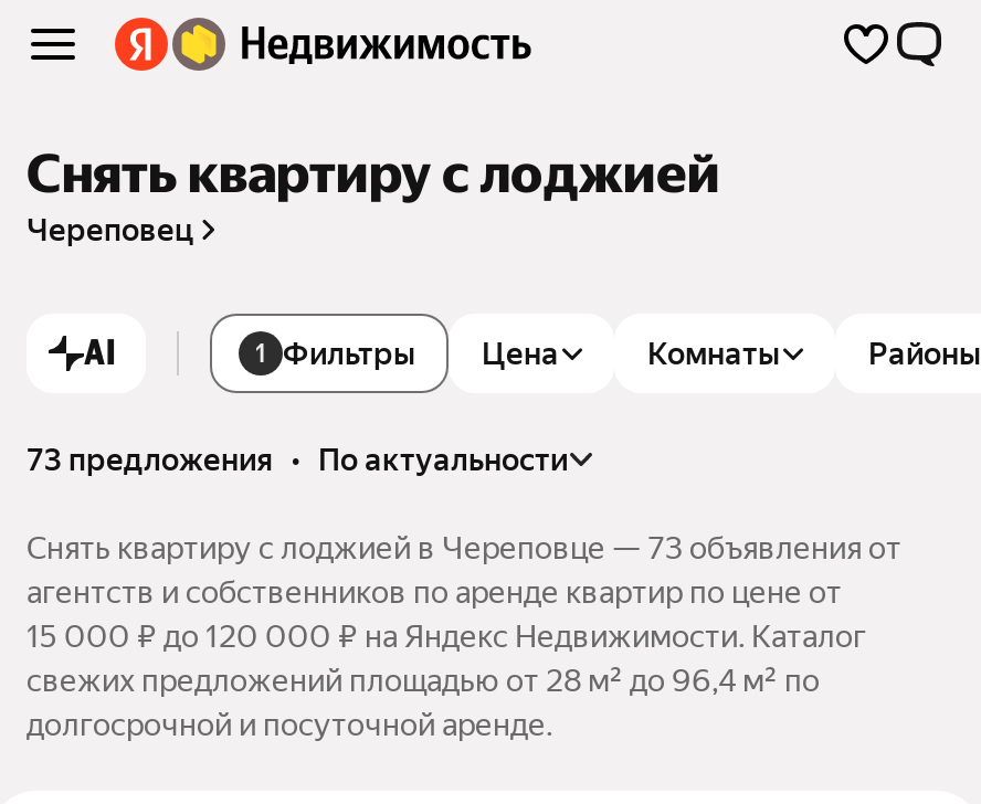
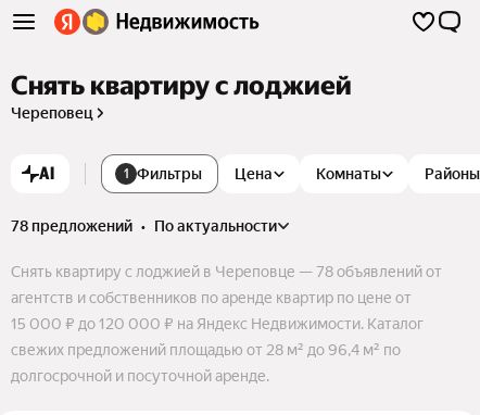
[27,441,568,477] 73 предложения • по актуальности -> [11,217,277,234] 78 предложений • по актуальности
[27,530,901,565] Снять квартиру с лоджией в Череповце — 73 объявления от -> [11,263,442,280] Снять квартиру с лоджией в Череповце — 78 объявлений от

